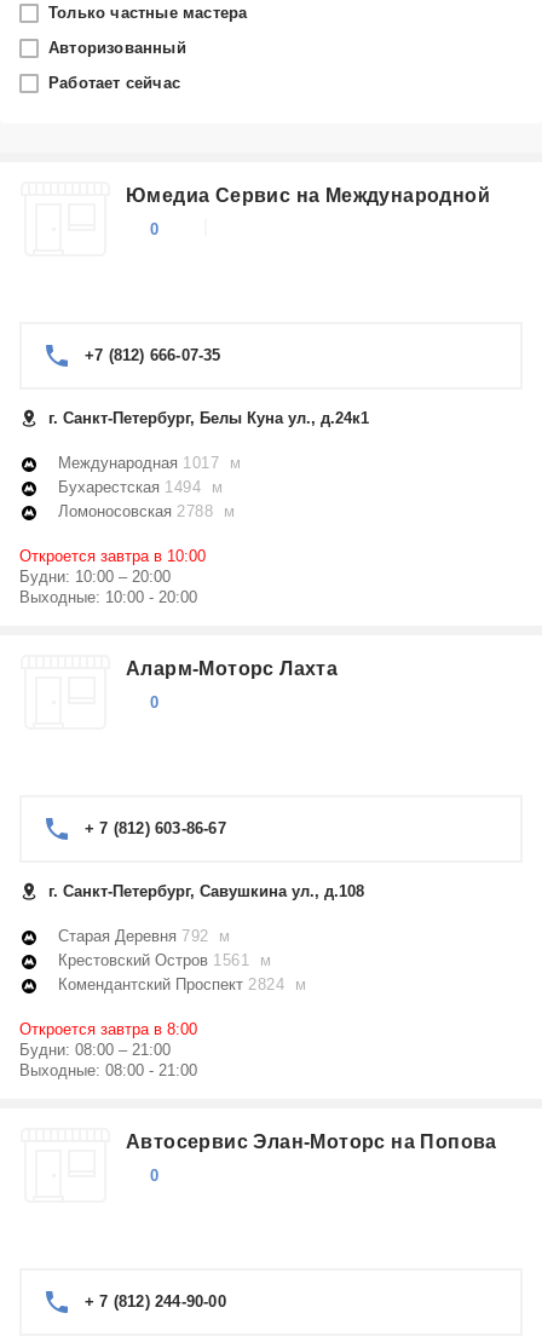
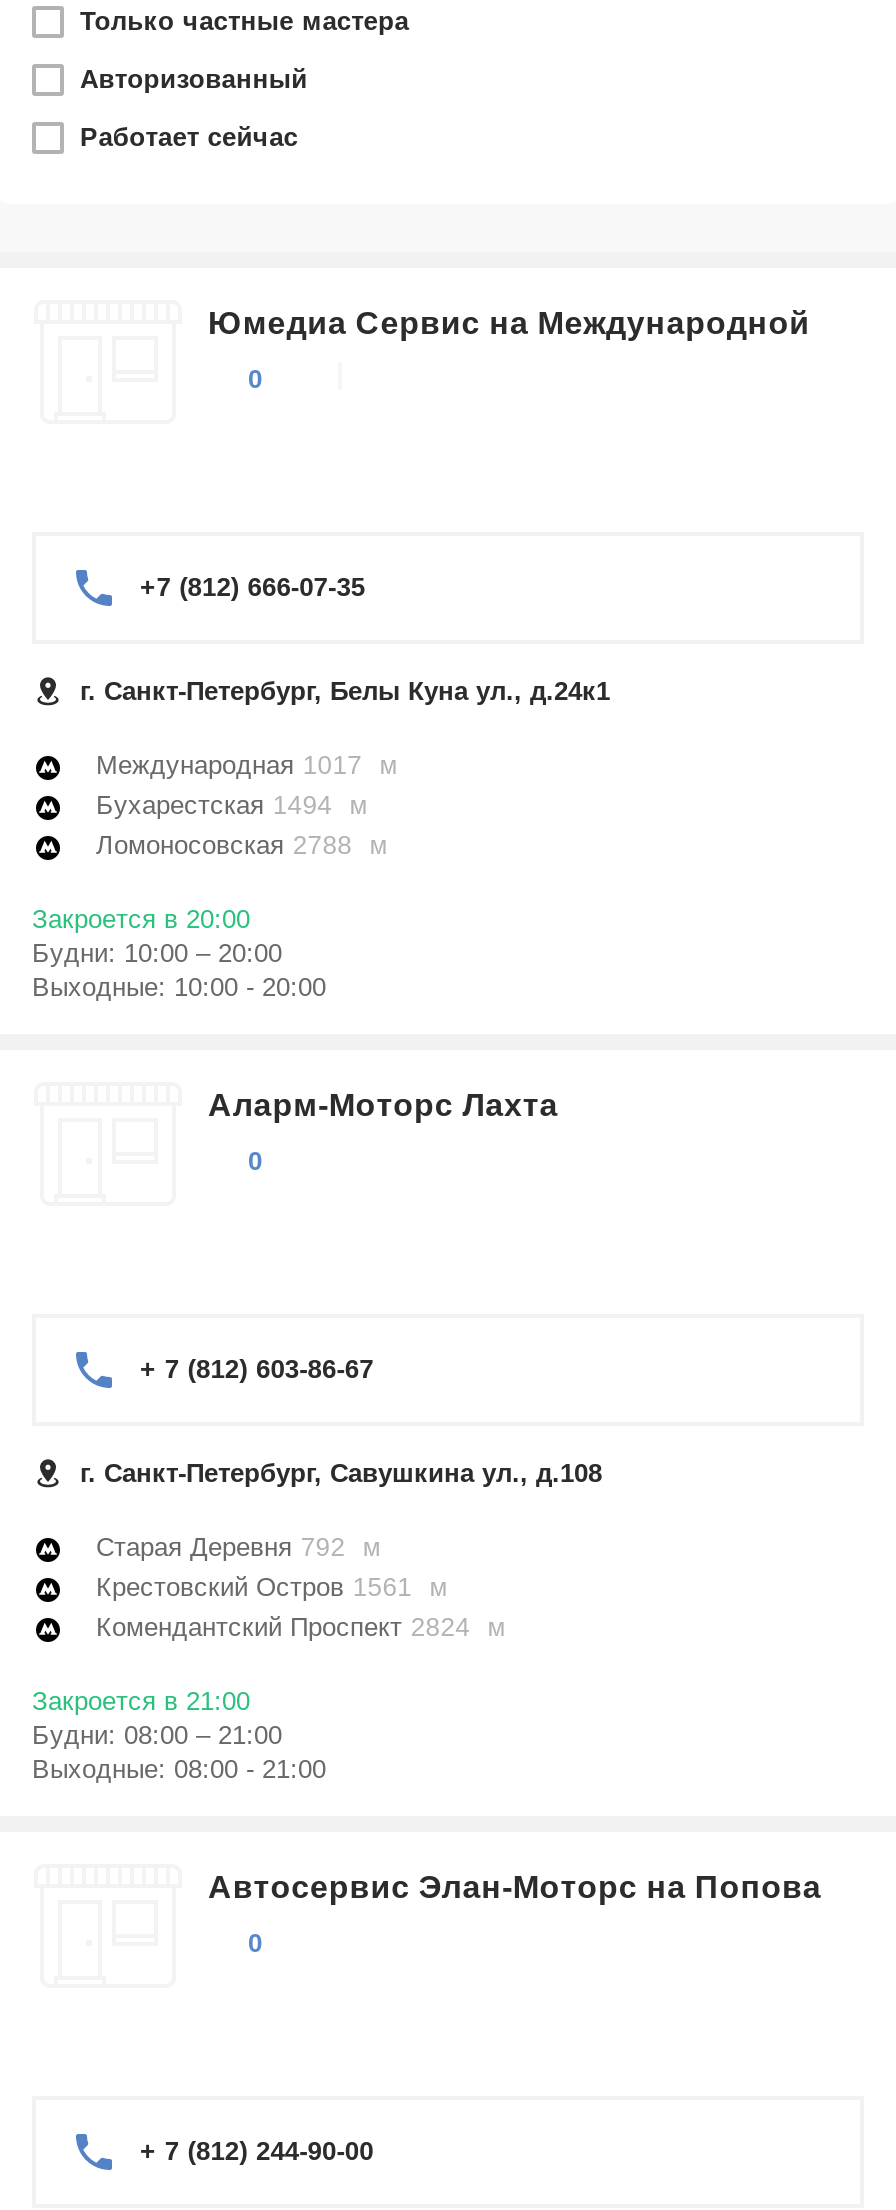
[19,547,206,565] Откроется завтра в 10:00 -> [32,904,250,934] Закроется в 20:00
[19,1020,197,1038] Откроется завтра в 8:00 -> [32,1686,250,1716] Закроется в 21:00

